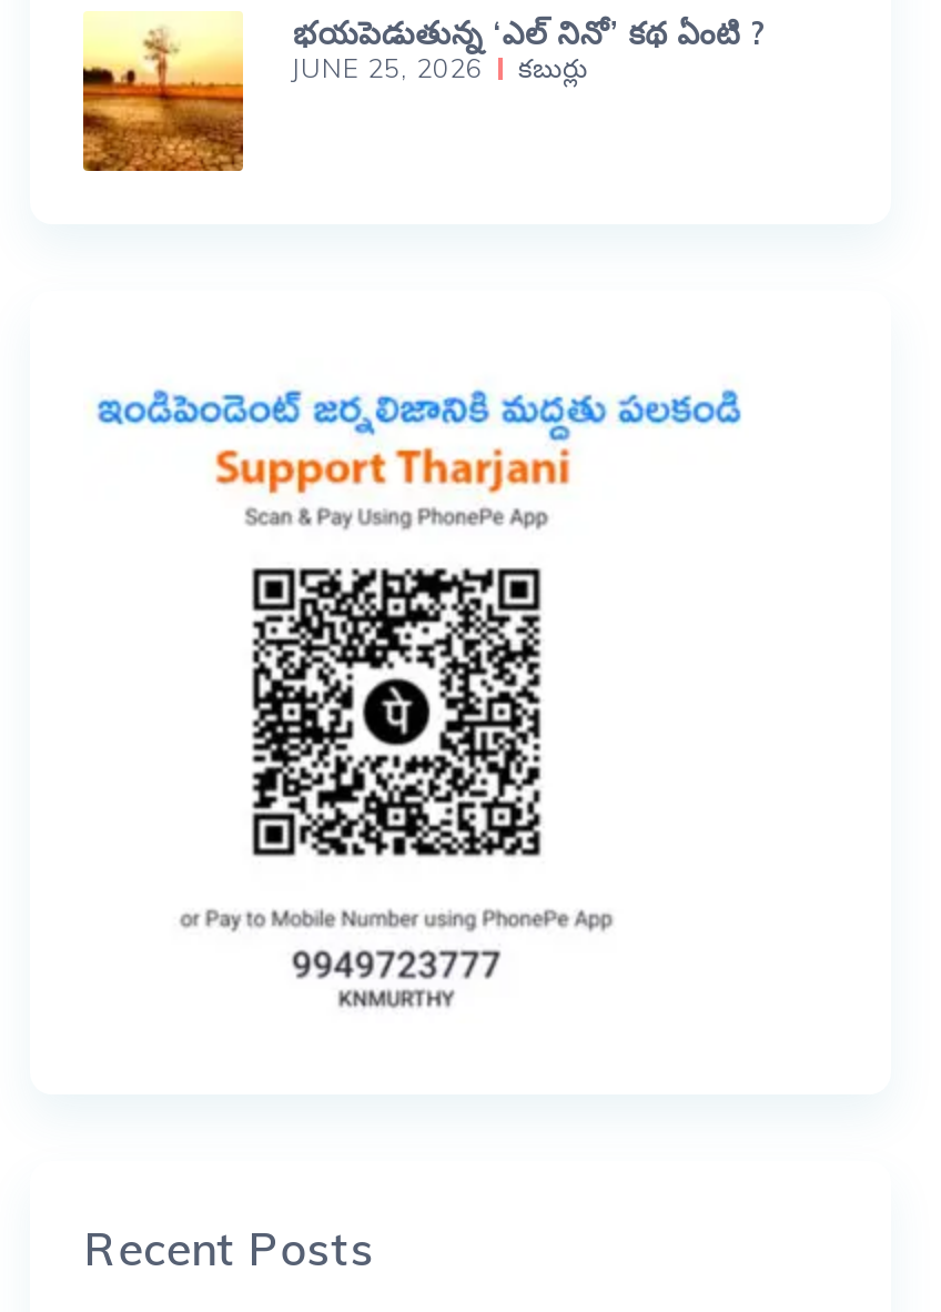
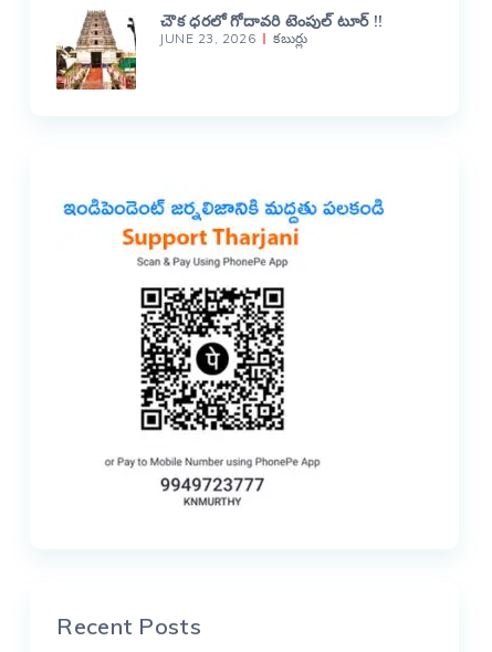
[81,11,766,171] [image] | భయపెడుతున్న ‘ఎల్ నినో’ కథ ఏంటి ? | JUNE 25, 2026 -> [55,10,383,91] [image] | చౌక ధరలో గోదావరి టెంపుల్ టూర్ !! | JUNE 23, 2026

